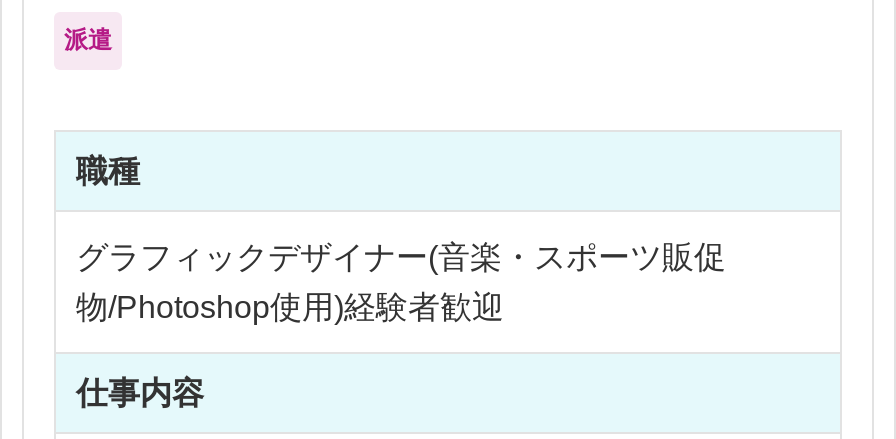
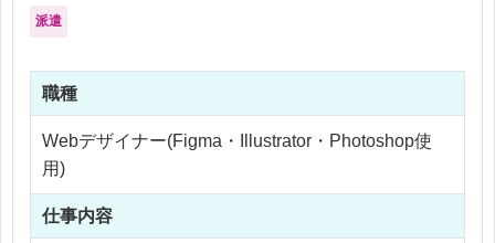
[76,240,726,274] グラフィックデザイナー(音楽・スポーツ販促 -> [42,131,432,150] Webデザイナー(Figma・Illustrator・Photoshop使
[76,290,504,324] 物/Photoshop使用)経験者歓迎 -> [42,159,65,178] 用)

